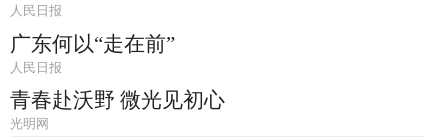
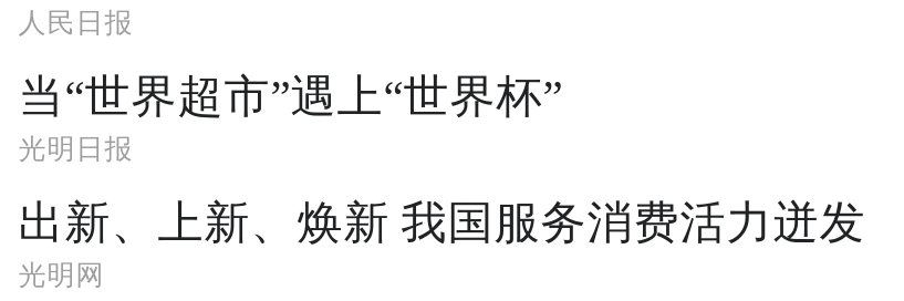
[10,32,175,74] 广东何以“走在前” | 人民日报 -> [18,72,563,165] 当“世界超市”遇上“世界杯” | 光明日报
[10,89,225,111] 青春赴沃野 微光见初心 -> [18,197,866,246] 出新、上新、焕新 我国服务消费活力迸发

